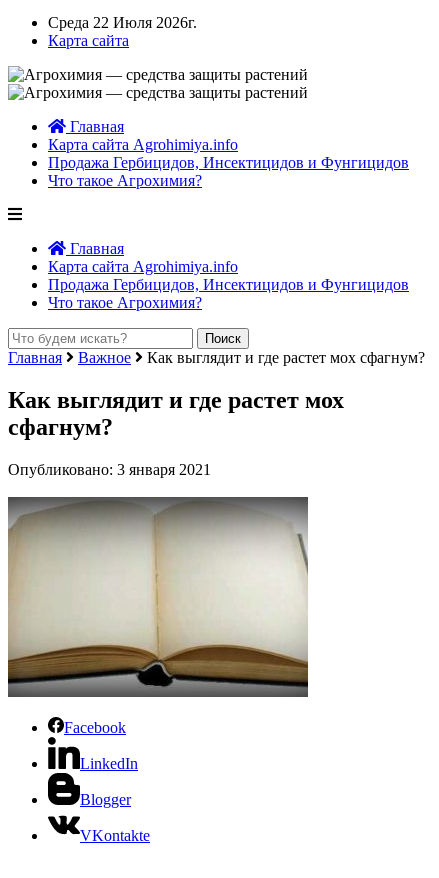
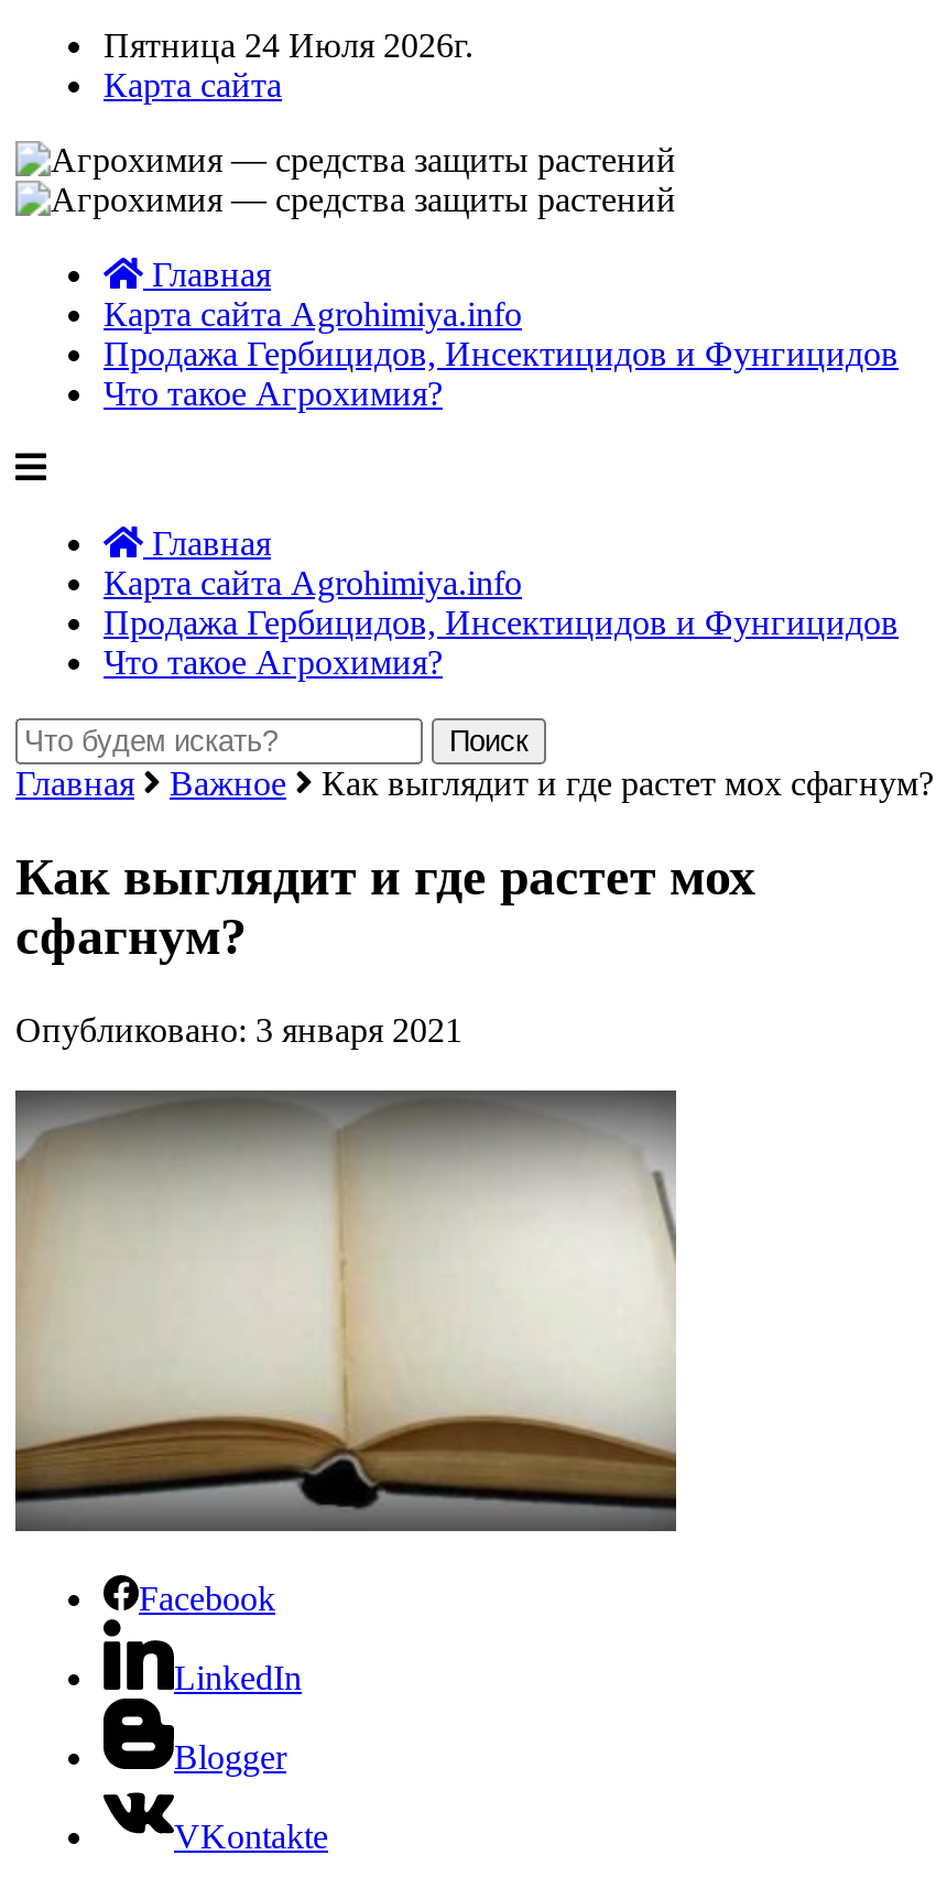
[48,14,197,31] Среда 22 Июля 2026г. -> [104,26,473,64] Пятница 24 Июля 2026г.

